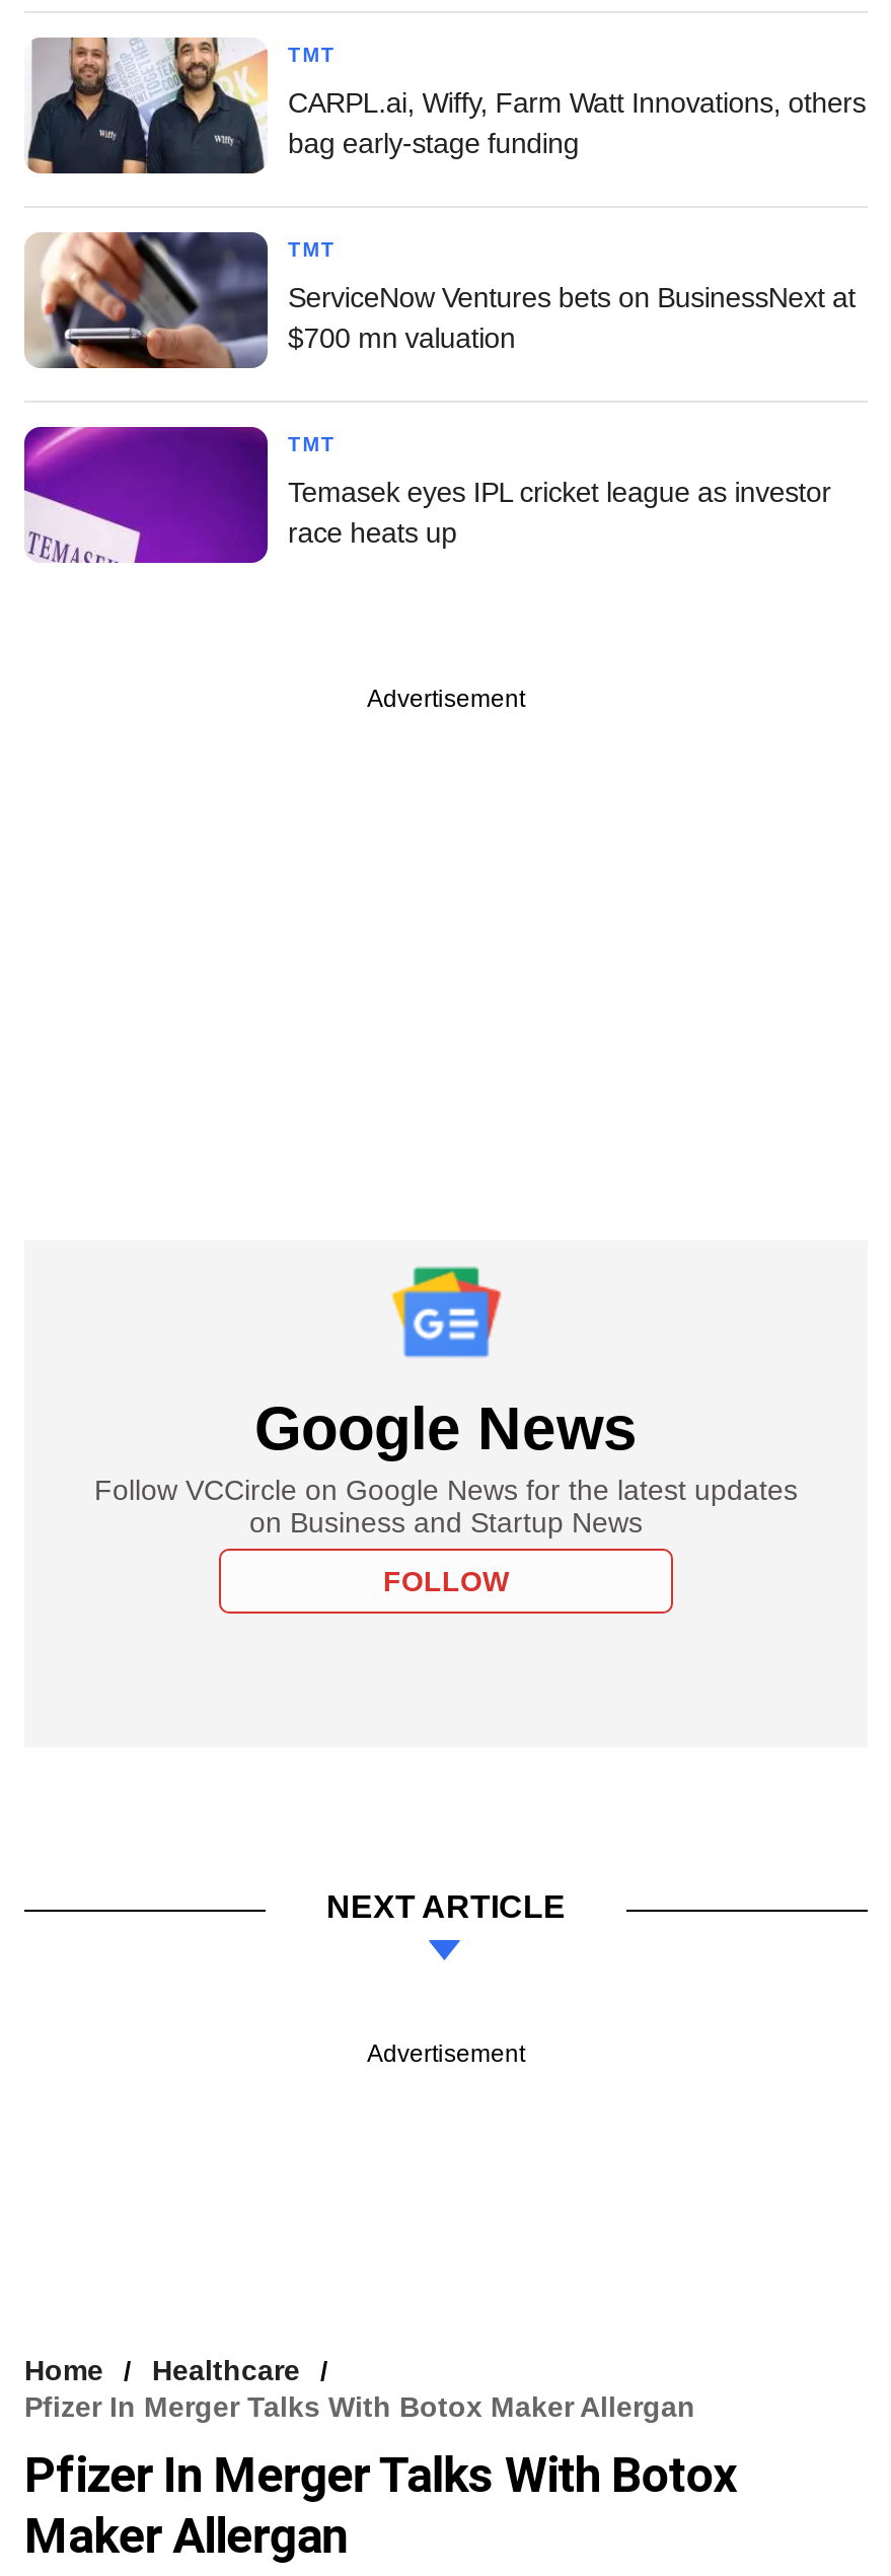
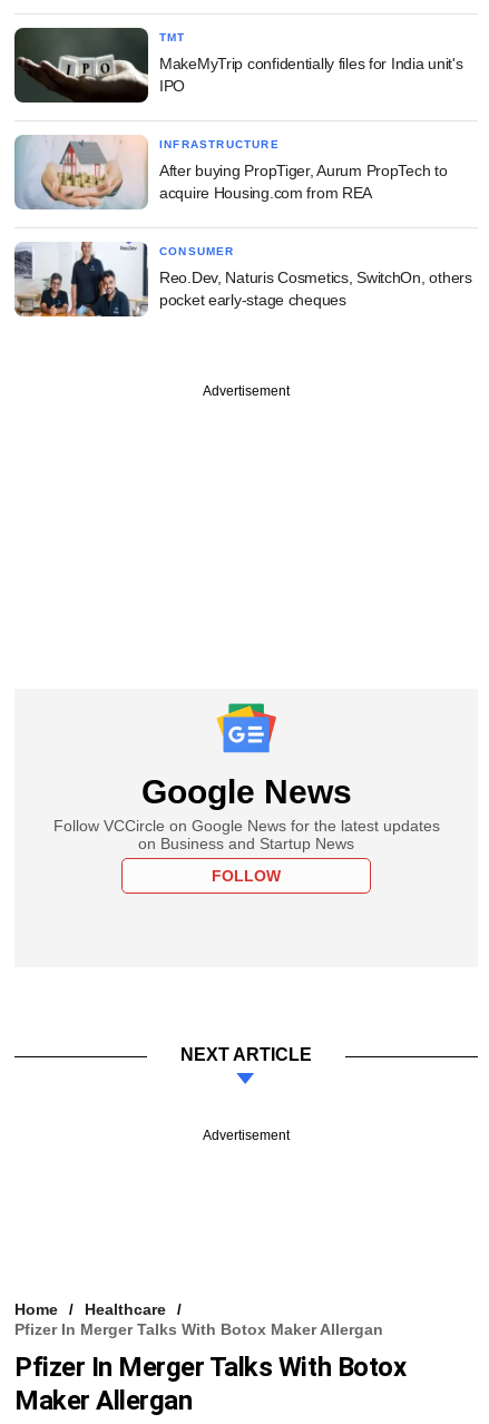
[24,35,866,175] [image] | CARPL.ai, Wiffy, Farm Watt Innovations, others | bag early-stage funding -> [13,27,463,104] [image] | MakeMyTrip confidentially files for India unit's | IPO
[24,230,336,370] [image] | TMT -> [14,135,279,209] [image] | INFRASTRUCTURE
[288,281,856,354] ServiceNow Ventures bets on BusinessNext at | $700 mn valuation -> [159,161,447,202] After buying PropTiger, Aurum PropTech to | acquire Housing.com from REA
[22,425,336,565] [image] | TMT -> [13,241,235,318] [image] | CONSUMER
[288,475,831,548] Temasek eyes IPL cricket league as investor | race heats up -> [159,268,472,309] Reo.Dev, Naturis Cosmetics, SwitchOn, others | pocket early-stage cheques

